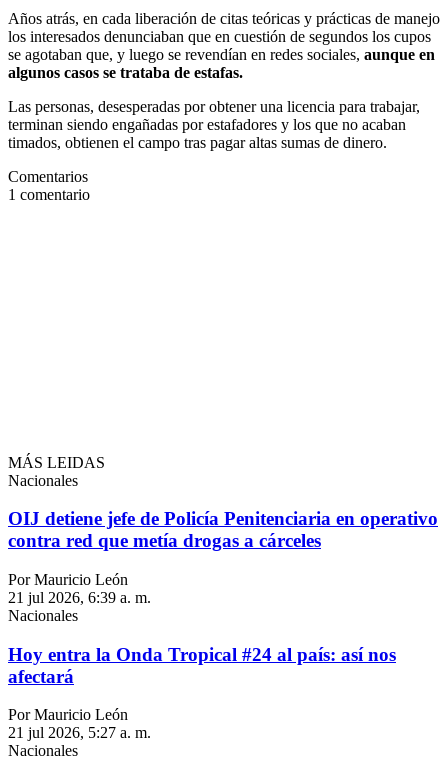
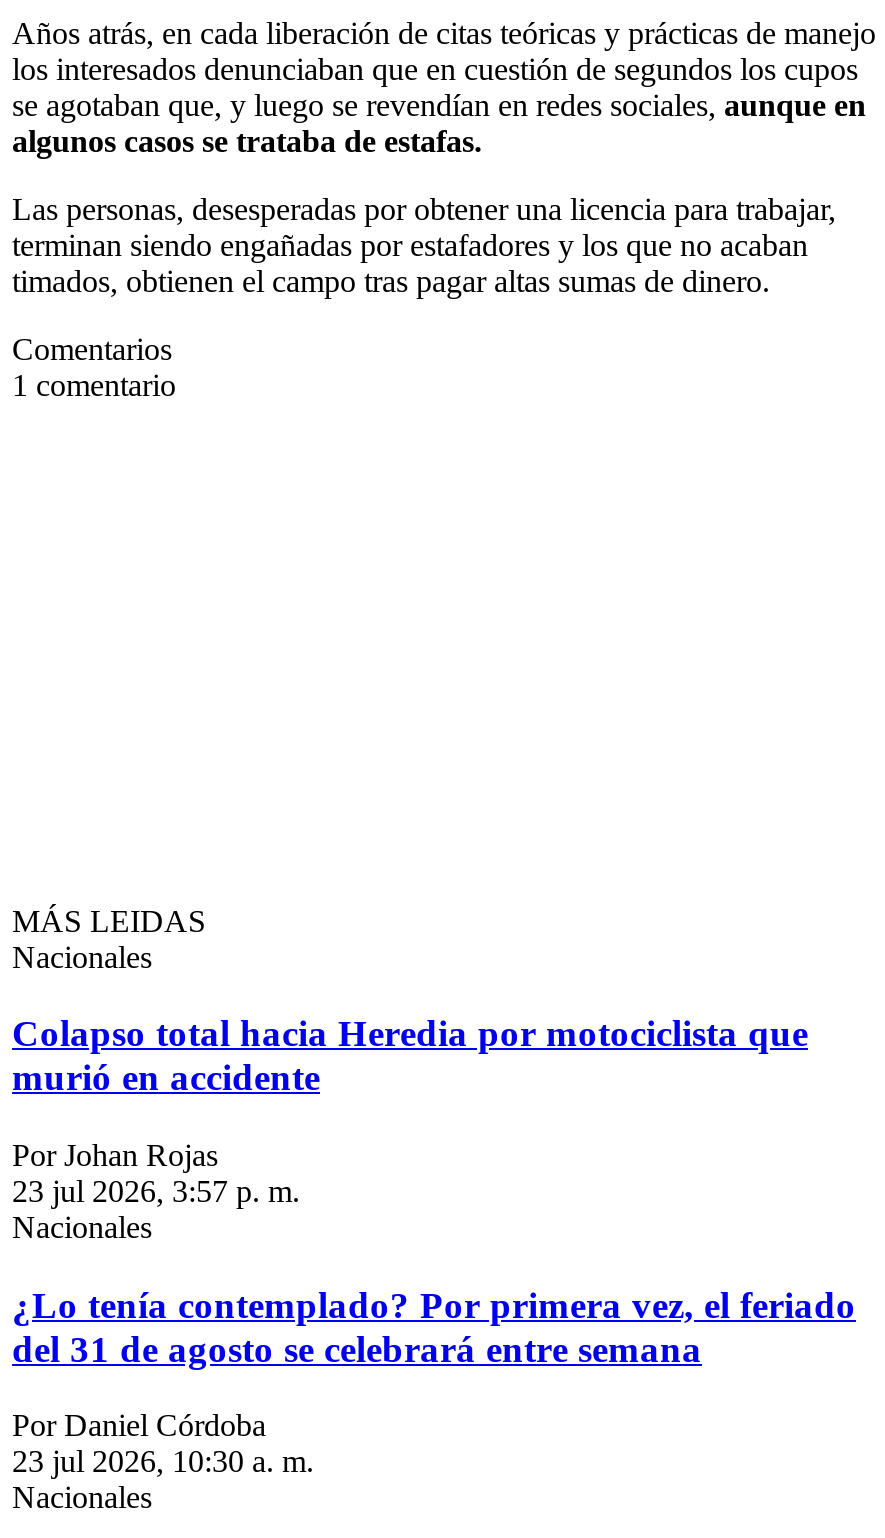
[8,508,438,551] OIJ detiene jefe de Policía Penitenciaria en operativo | contra red que metía drogas a cárceles -> [12,1012,808,1098] Colapso total hacia Heredia por motociclista que | murió en accidente
[8,571,151,606] Por Mauricio León | 21 jul 2026, 6:39 a. m. -> [12,1138,300,1208] Por Johan Rojas | 23 jul 2026, 3:57 p. m.
[8,644,396,687] Hoy entra la Onda Tropical #24 al país: así nos | afectará -> [12,1283,856,1369] ¿Lo tenía contemplado? Por primera vez, el feriado | del 31 de agosto se celebrará entre semana
[8,706,151,741] Por Mauricio León | 21 jul 2026, 5:27 a. m. -> [12,1409,314,1479] Por Daniel Córdoba | 23 jul 2026, 10:30 a. m.

